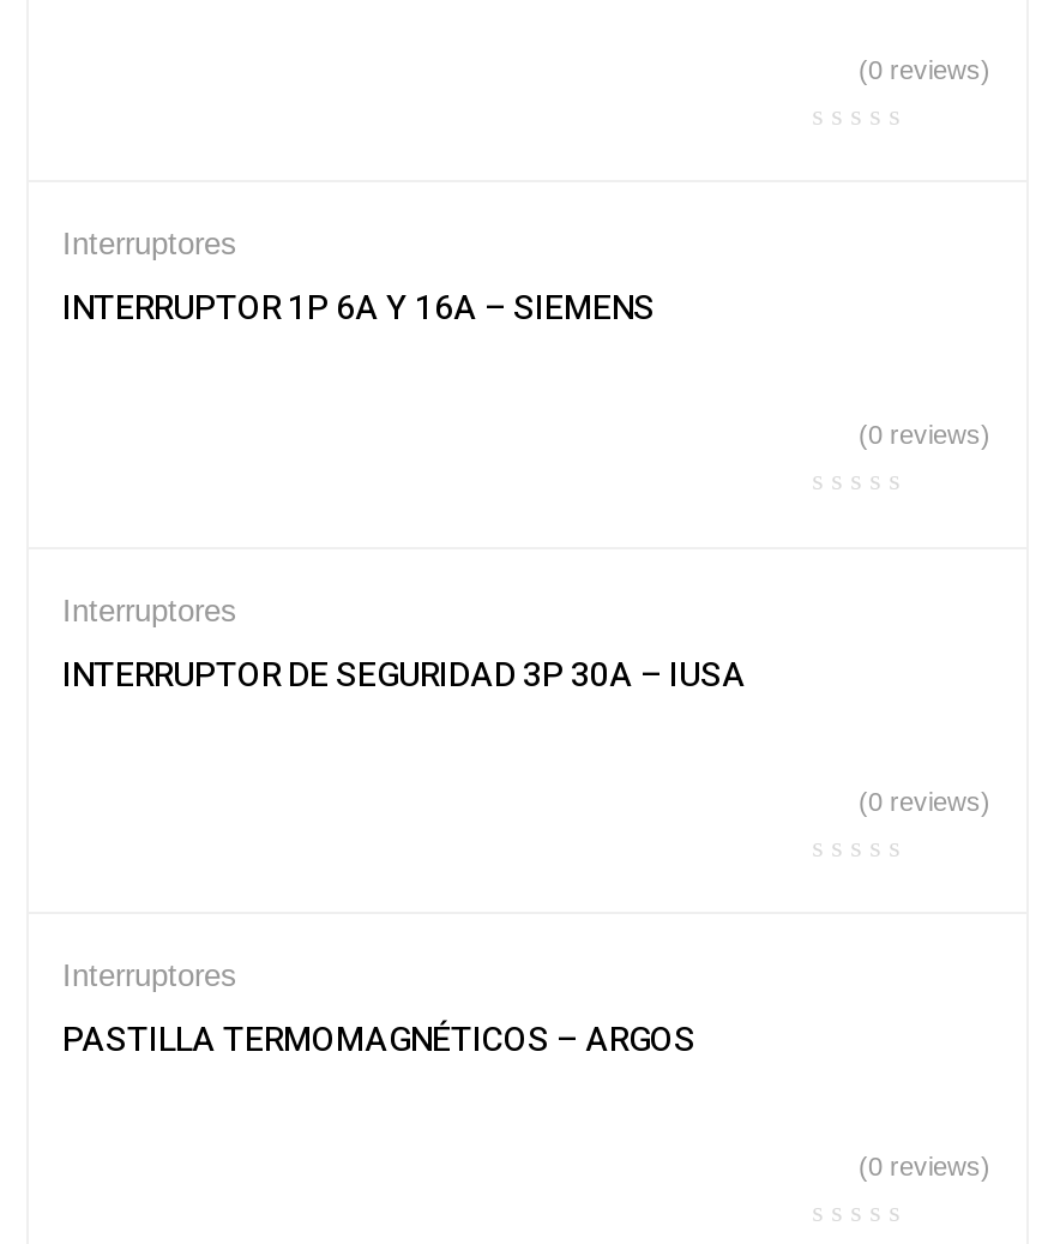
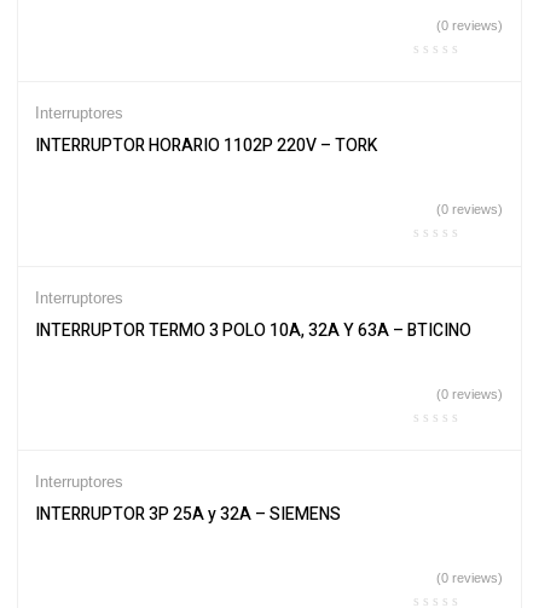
[62,284,655,334] INTERRUPTOR 1P 6A Y 16A – SIEMENS -> [35,133,377,159] INTERRUPTOR HORARIO 1102P 220V – TORK
[62,650,746,700] INTERRUPTOR DE SEGURIDAD 3P 30A – IUSA -> [35,318,471,343] INTERRUPTOR TERMO 3 POLO 10A, 32A Y 63A – BTICINO
[62,1015,695,1066] PASTILLA TERMOMAGNÉTICOS – ARGOS -> [35,502,341,527] INTERRUPTOR 3P 25A y 32A – SIEMENS

